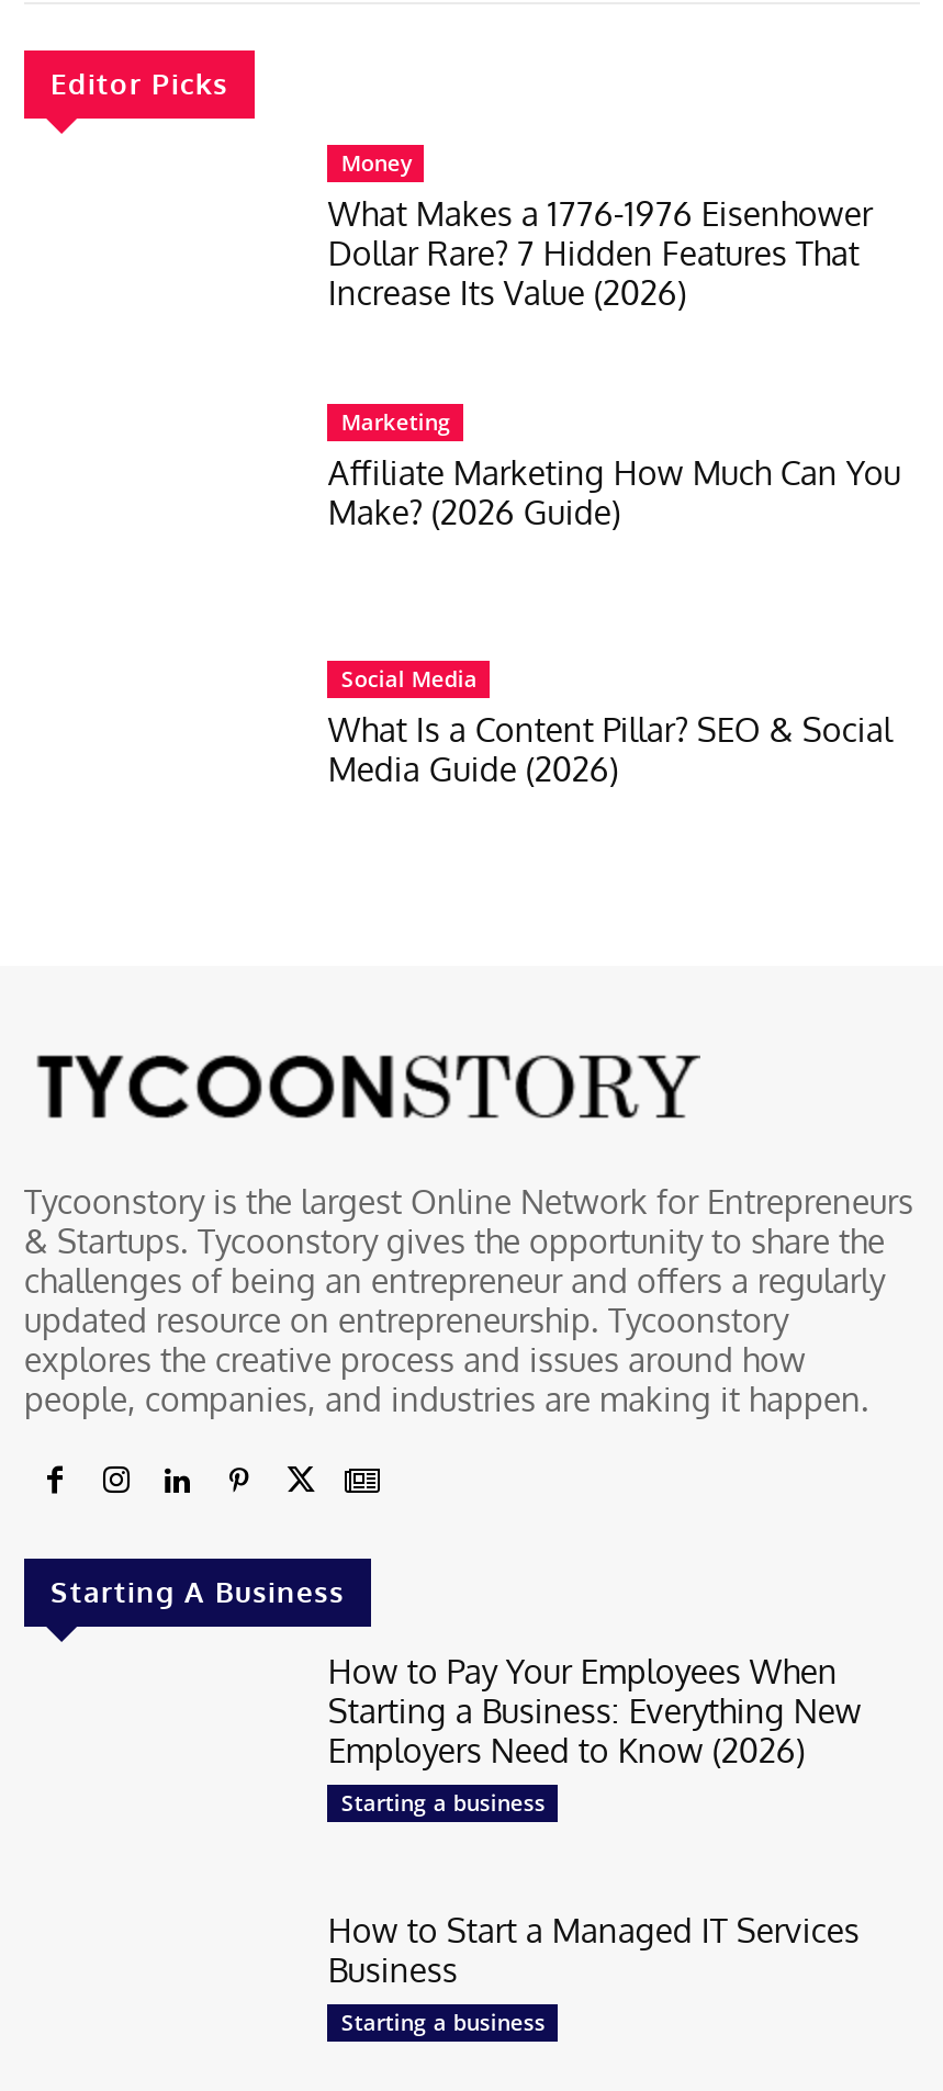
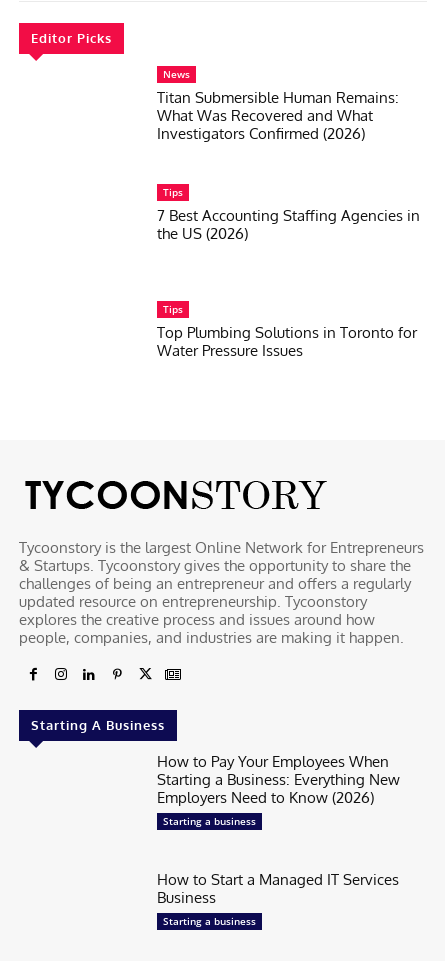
[328,146,873,313] Money | What Makes a 1776-1976 Eisenhower | Dollar Rare? 7 Hidden Features That | Increase Its Value (2026) -> [157,67,399,143] News | Titan Submersible Human Remains: | What Was Recovered and What | Investigators Confirmed (2026)
[328,405,901,532] Marketing | Affiliate Marketing How Much Can You | Make? (2026 Guide) -> [157,184,420,242] Tips | 7 Best Accounting Staffing Agencies in | the US (2026)
[328,664,892,791] Social Media | What Is a Content Pillar? SEO & Social | Media Guide (2026) -> [157,302,417,360] Tips | Top Plumbing Solutions in Toronto for | Water Pressure Issues

